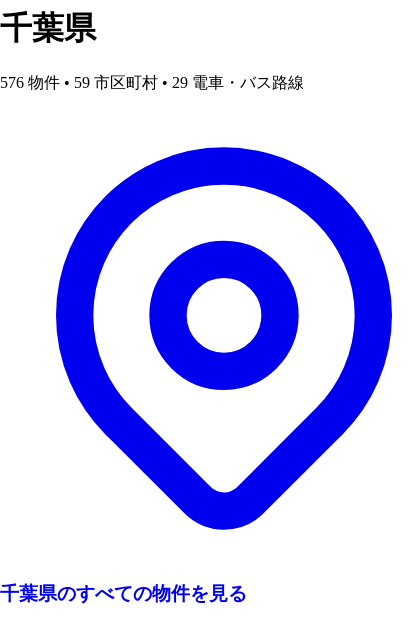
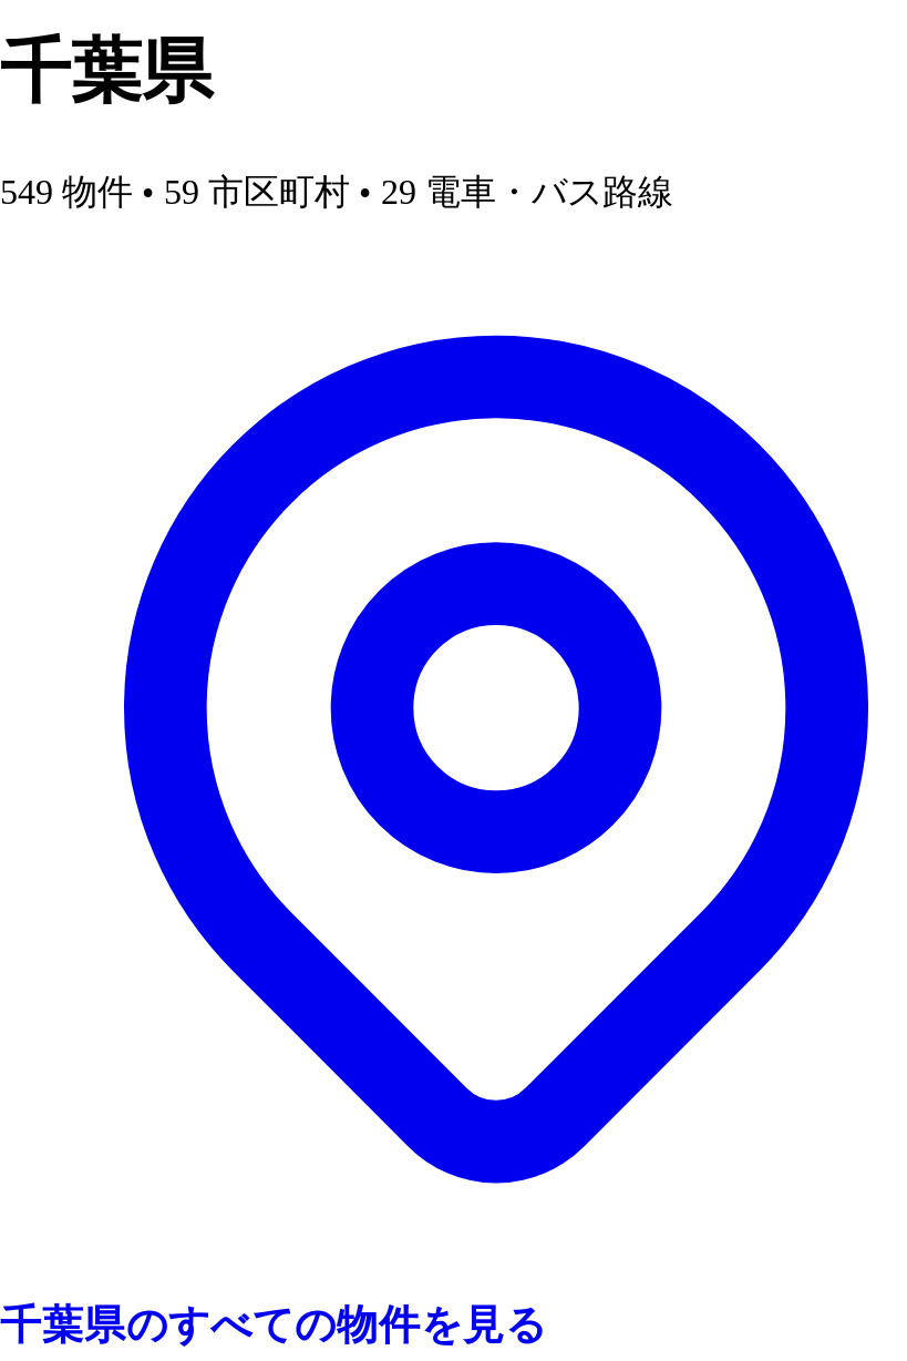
[0,74,304,91] 576 物件• 59 市区町村• 29 電車・バス路線 -> [0,173,673,210] 549 物件• 59 市区町村• 29 電車・バス路線

